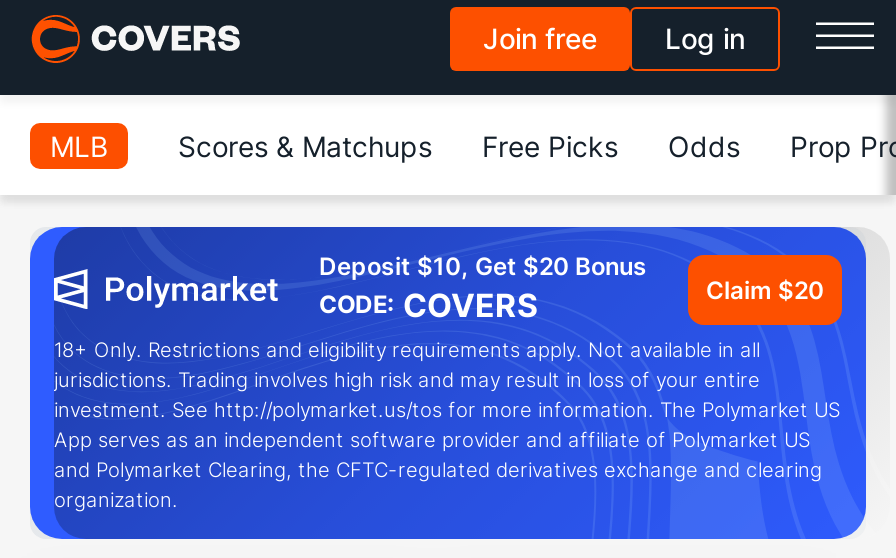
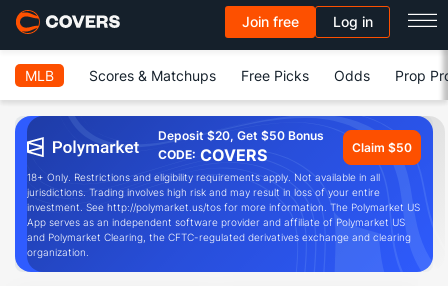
[319,251,647,281] Deposit $10, Get $20 Bonus -> [158,128,324,143] Deposit $20, Get $50 Bonus
[706,274,824,304] Claim $20 -> [352,139,412,154] Claim $50

